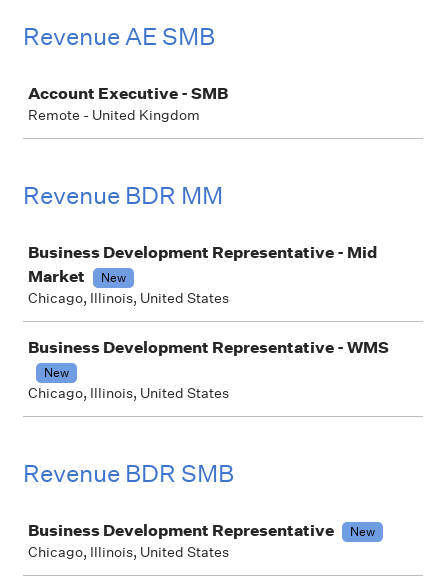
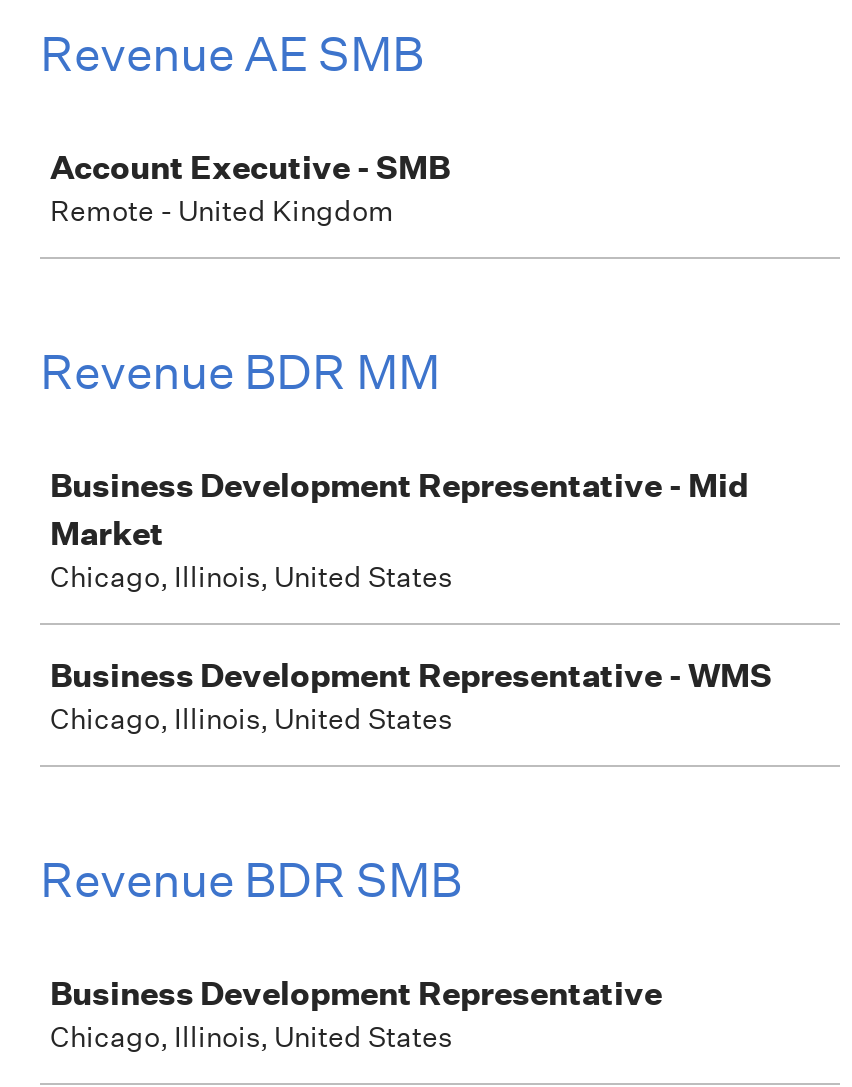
[101,269,126,286] New -> none
[44,364,69,381] New -> none
[350,523,375,540] New -> none

